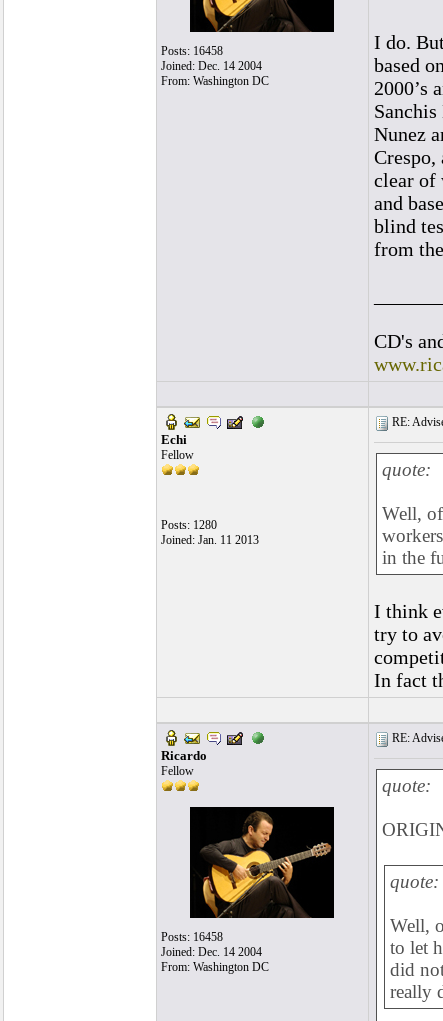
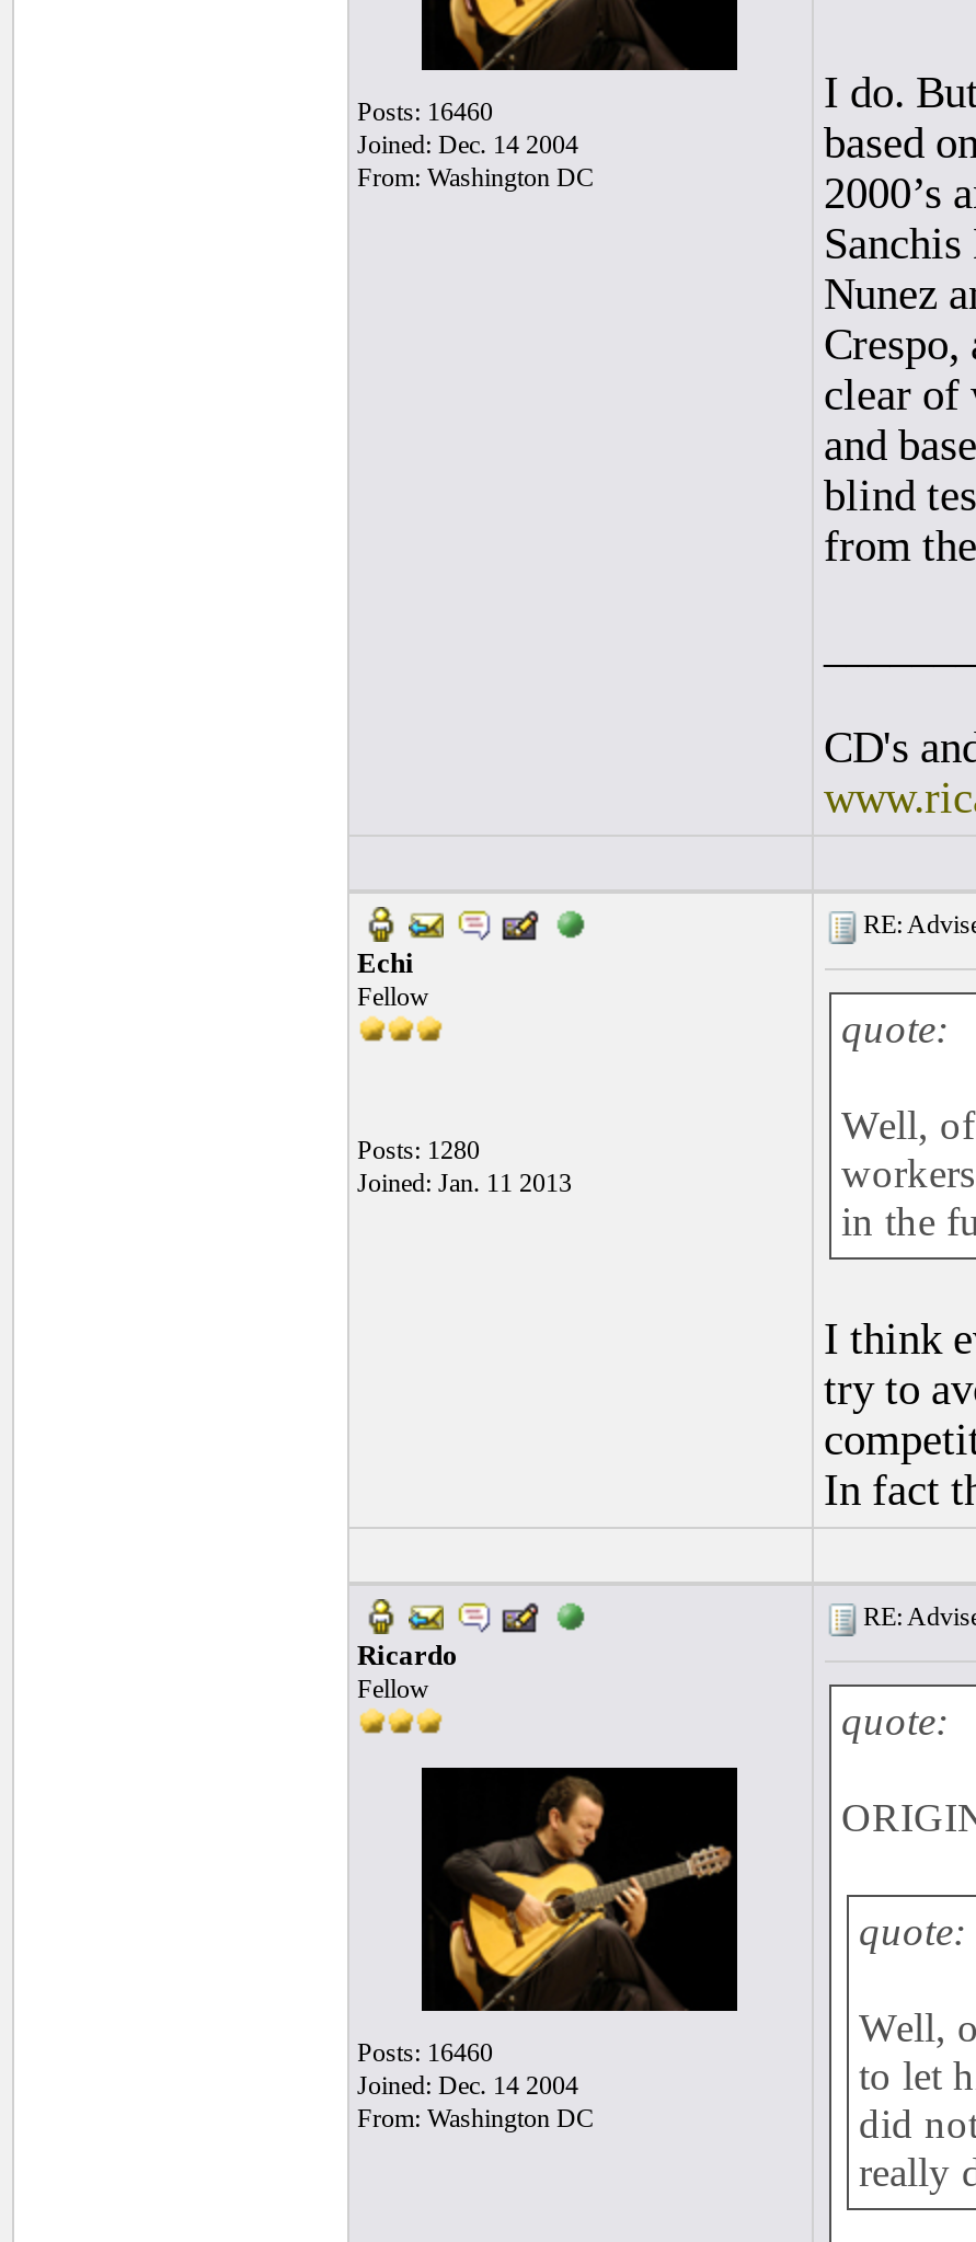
[160,44,222,58] Posts: 16458 -> [357,96,493,127] Posts: 16460
[160,930,222,944] Posts: 16458 -> [357,2037,493,2068] Posts: 16460

